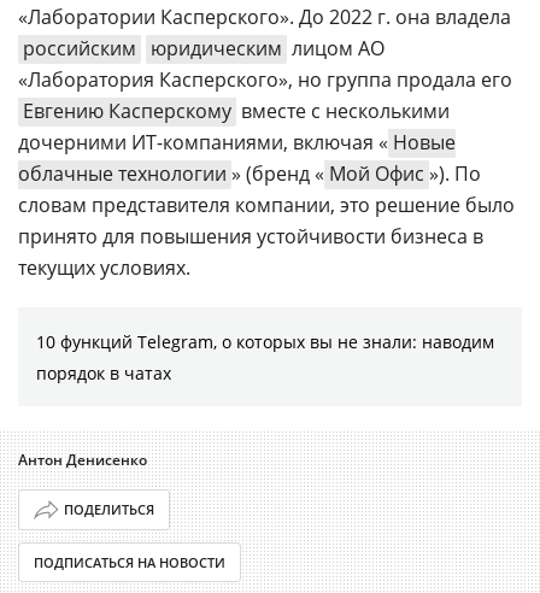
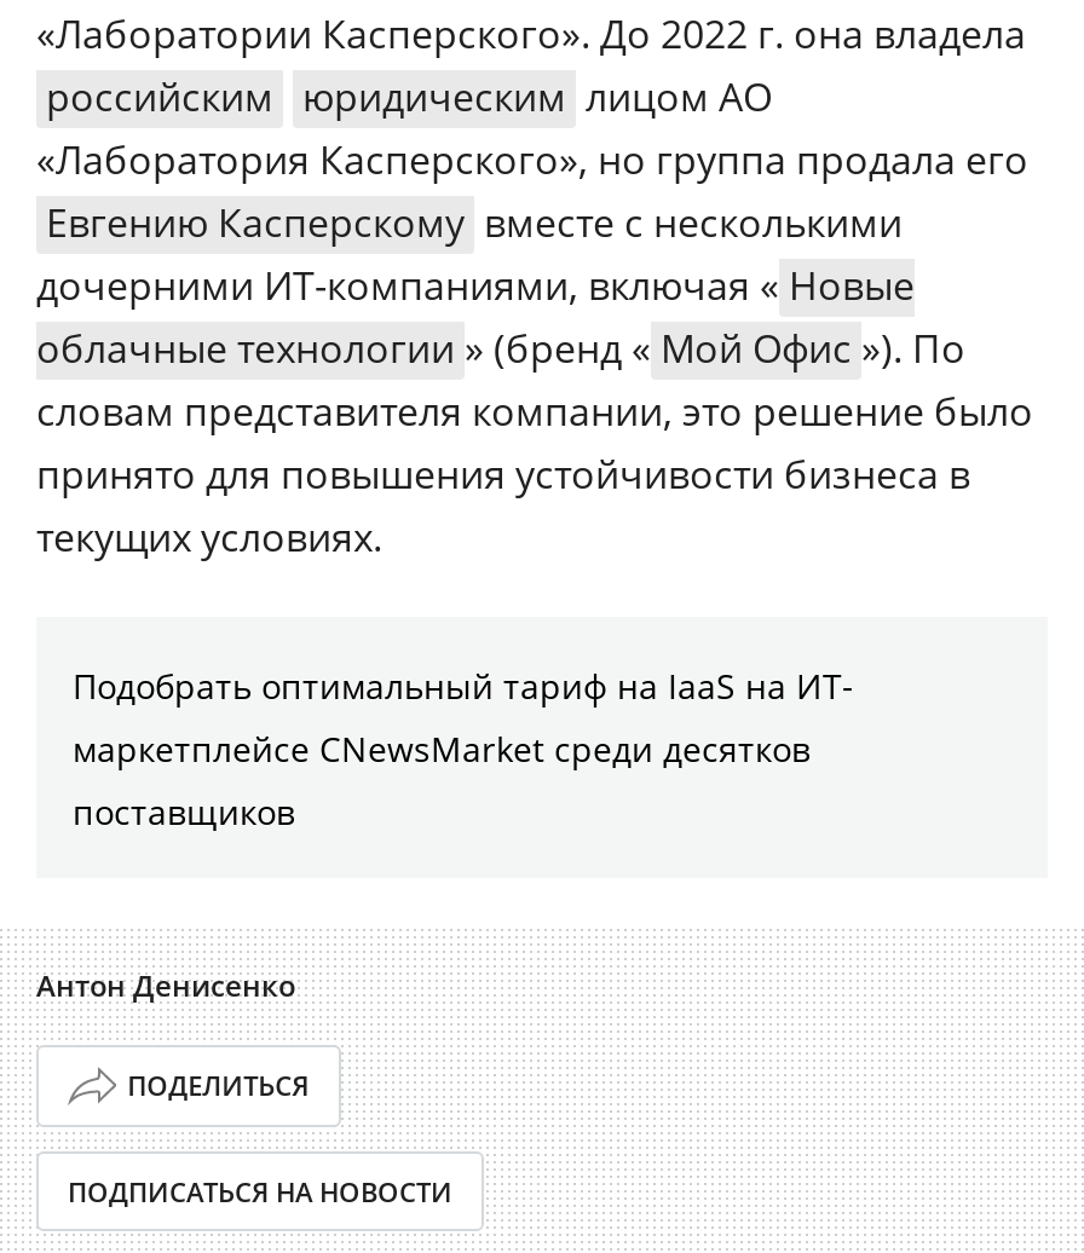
[36,330,494,384] 10 функций Telegram, о которых вы не знали: наводим | порядок в чатах -> [73,662,854,834] Подобрать оптимальный тариф на IaaS на ИТ- | маркетплейсе CNewsMarket среди десятков | поставщиков

